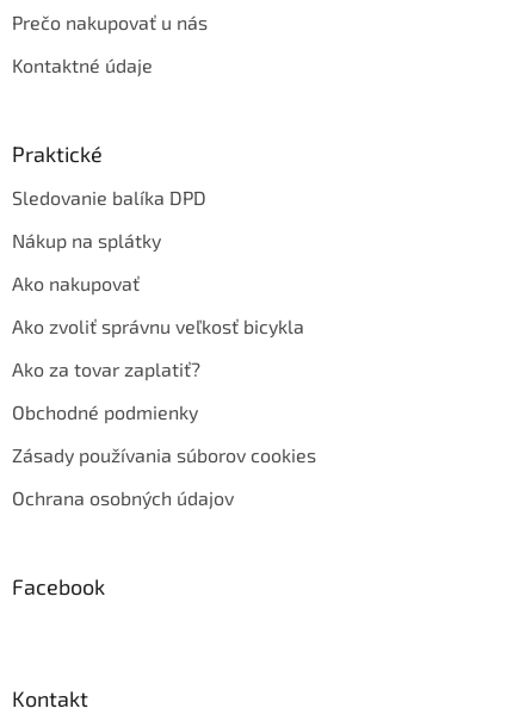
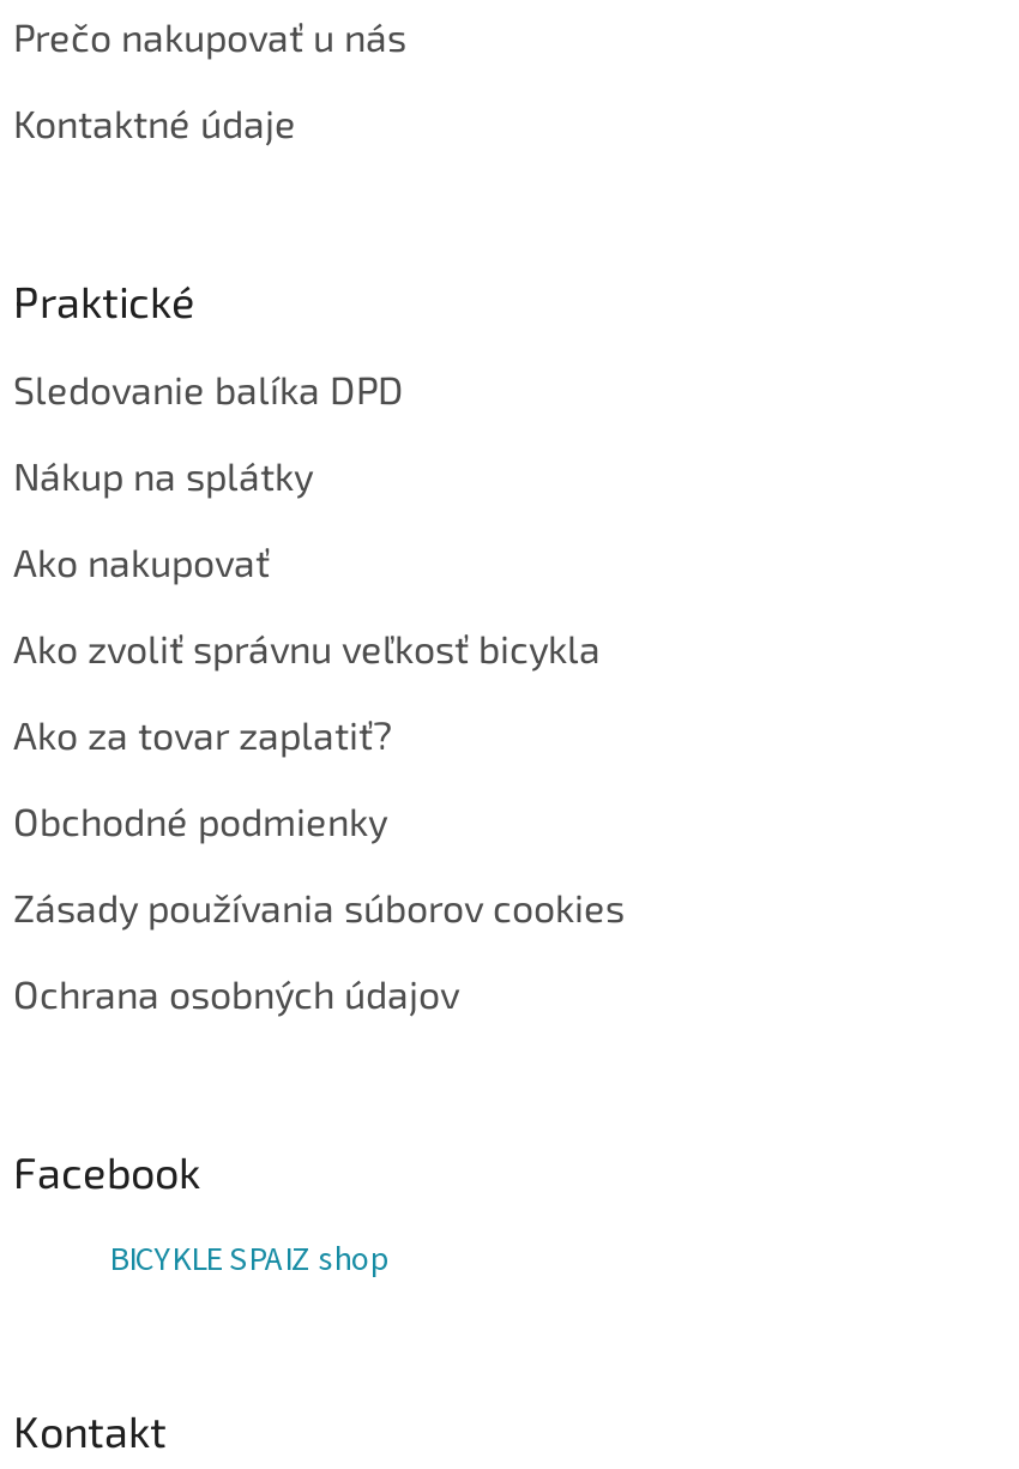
none -> [109,1237,390,1285] BICYKLE SPAIZ shop

